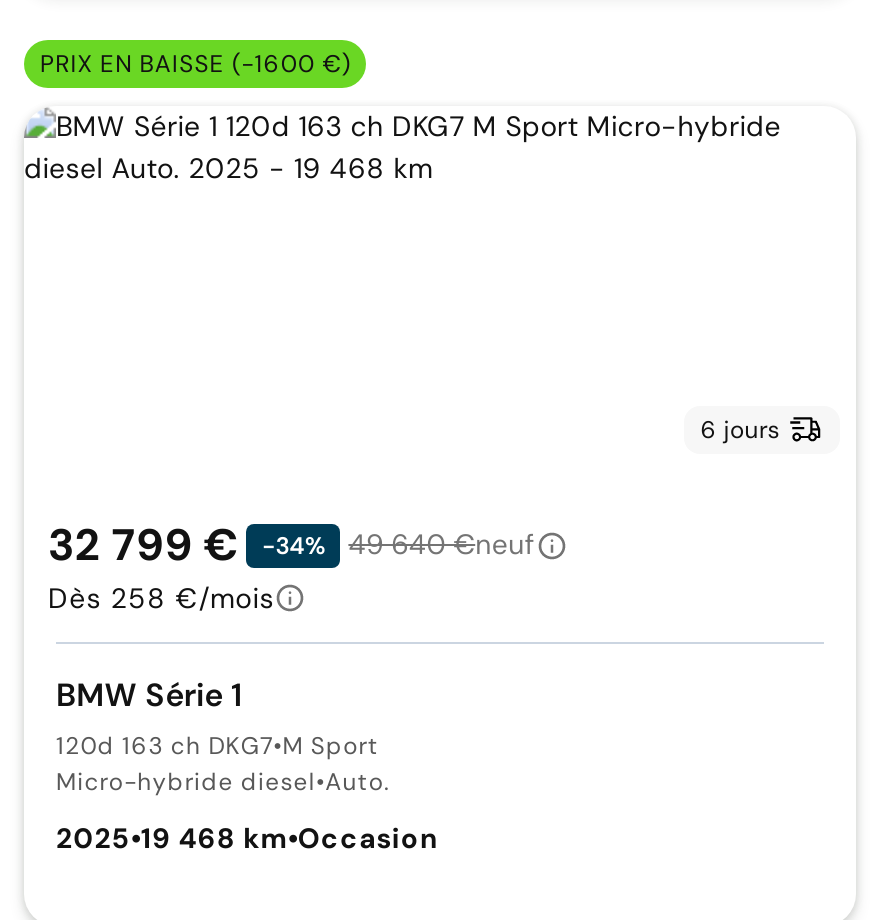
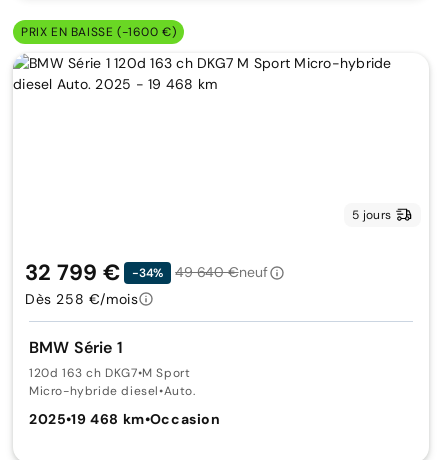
[700,414,780,446] 6 jours -> [352,207,391,223] 5 jours

